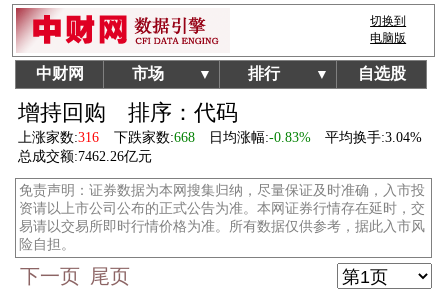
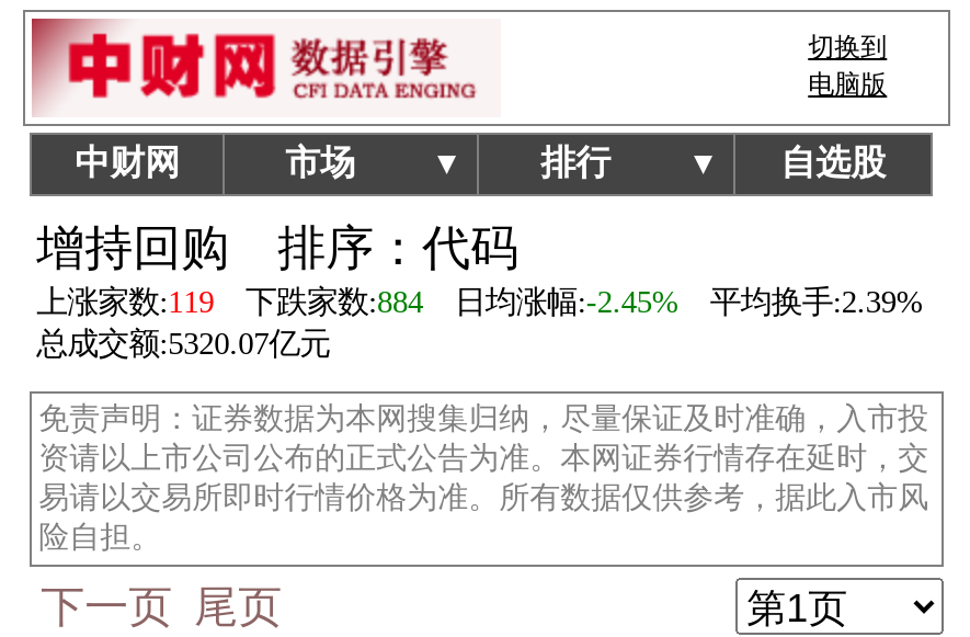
[18,129,99,145] 上涨家数:316 -> [36,284,214,319] 上涨家数:119
[113,129,194,145] 下跌家数:668 -> [246,284,423,319] 下跌家数:884
[209,129,311,145] 日均涨幅:-0.83% -> [455,284,678,319] 日均涨幅:-2.45%
[325,129,422,145] 平均换手:3.04% -> [710,284,922,319] 平均换手:2.39%
[18,148,152,164] 总成交额:7462.26亿元 -> [36,326,330,361] 总成交额:5320.07亿元

